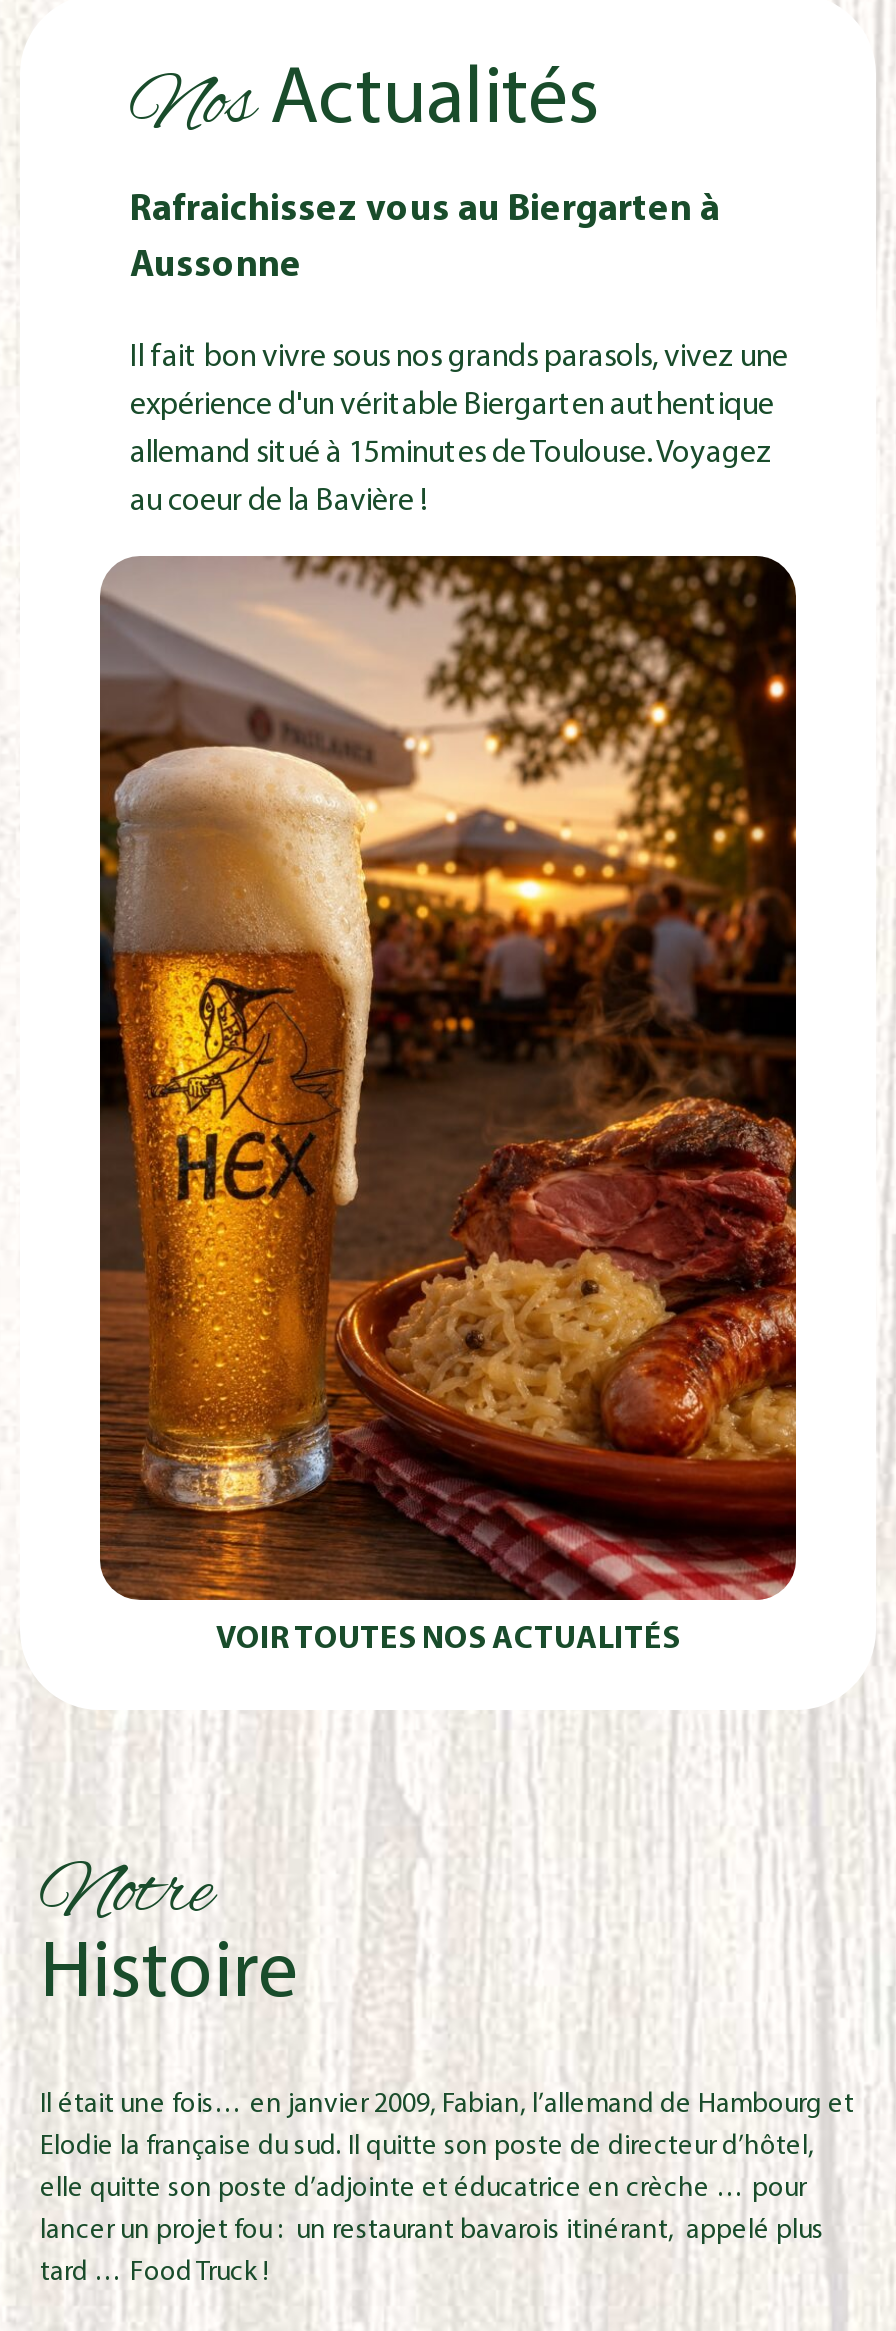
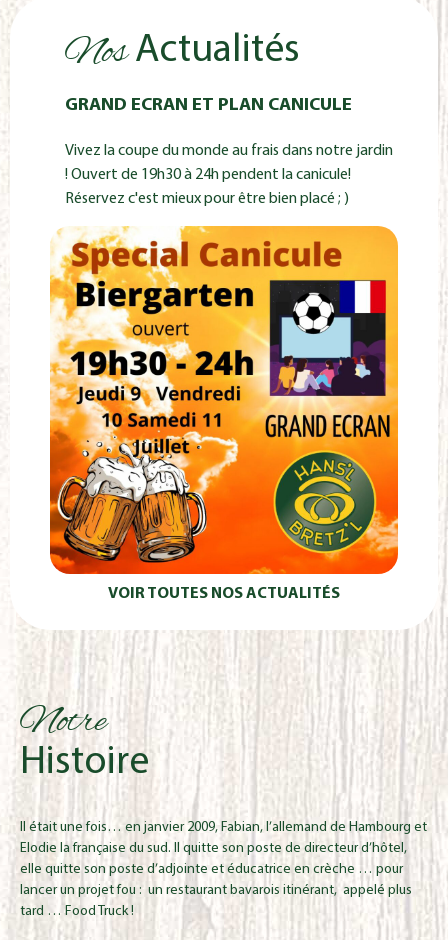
[130,193,788,518] Rafraichissez vous au Biergarten à | Aussonne | Il fait bon vivre sous nos grands parasols, vivez une | expérience d'un véritable Biergarten authentique | allemand situé à 15minutes de Toulouse. Voyagez | au coeur de la Bavière ! -> [65,96,393,207] GRAND ECRAN ET PLAN CANICULE | Vivez la coupe du monde au frais dans notre jardin | ! Ouvert de 19h30 à 24h pendent la canicule! | Réservez c'est mieux pour être bien placé ; )
[98,554,798,1602] [image] -> [49,242,399,575] [image]

